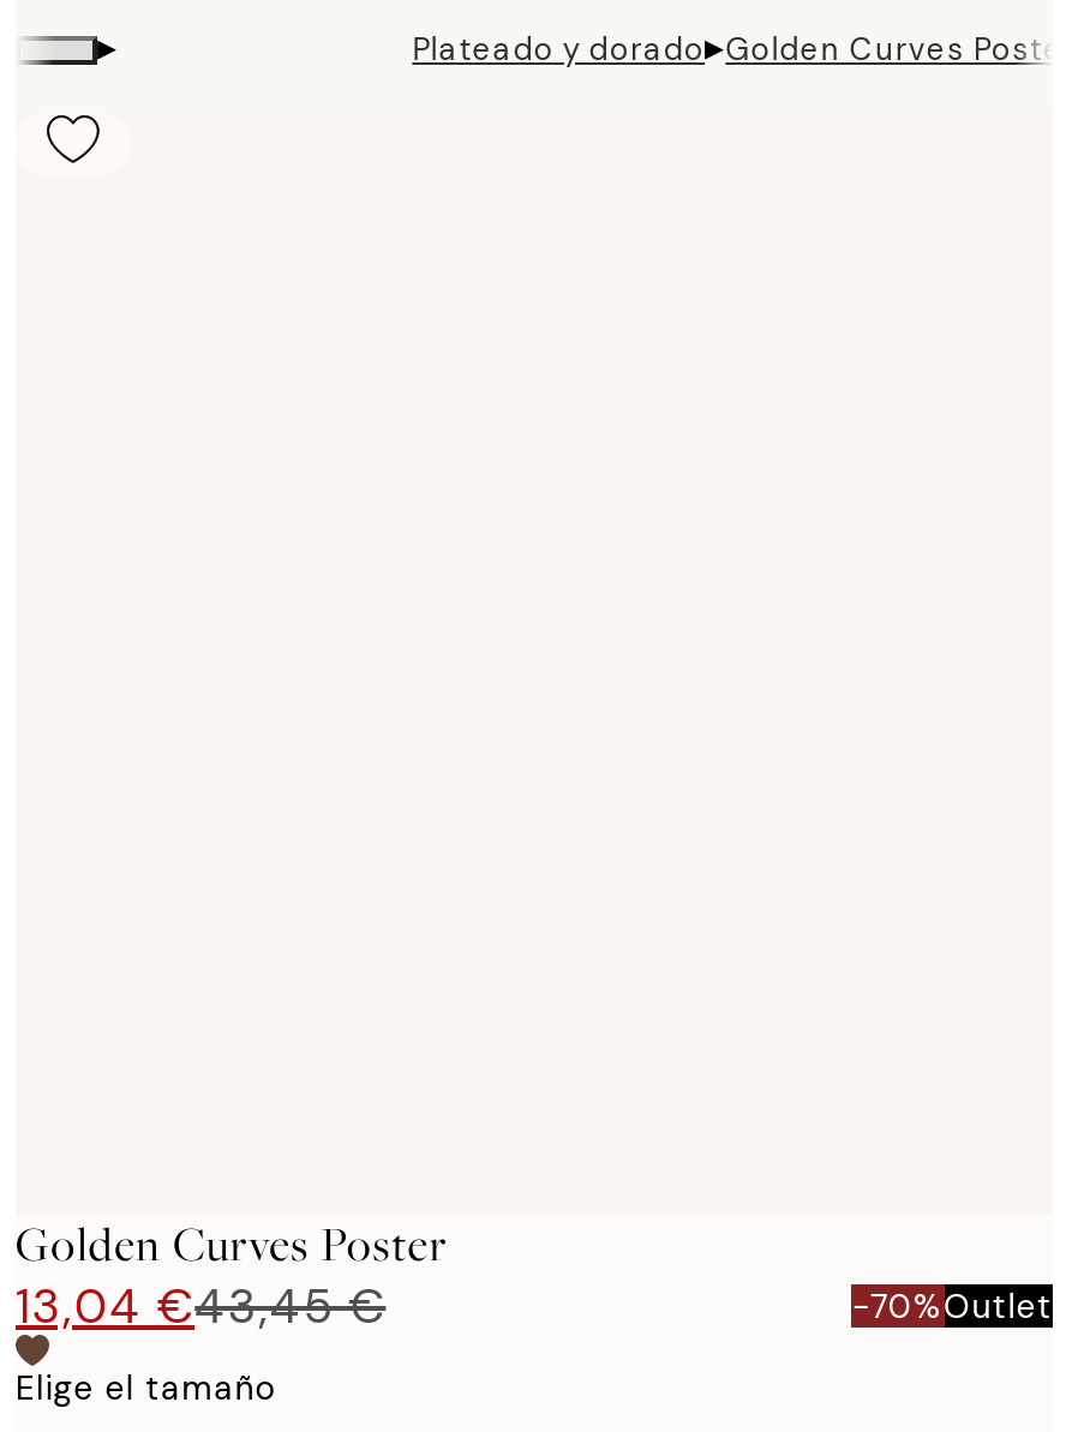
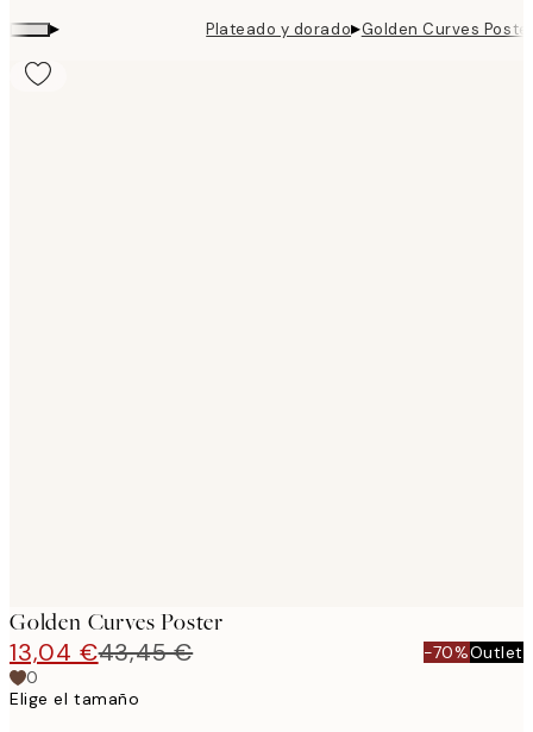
none -> [26,668,39,688] 0

